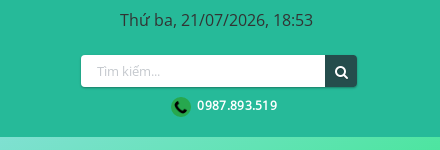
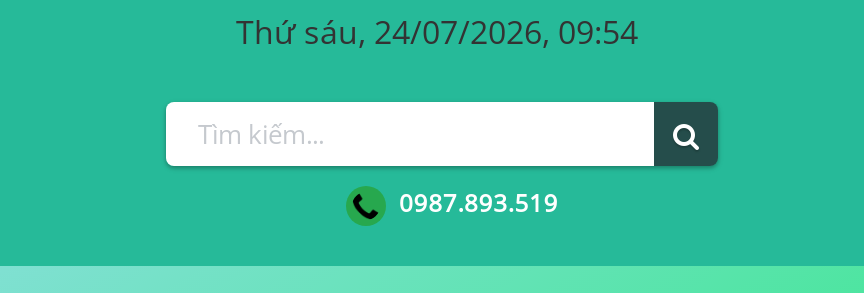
[120,9,313,31] Thứ ba, 21/07/2026, 18:53 -> [236,10,638,54] Thứ sáu, 24/07/2026, 09:54

